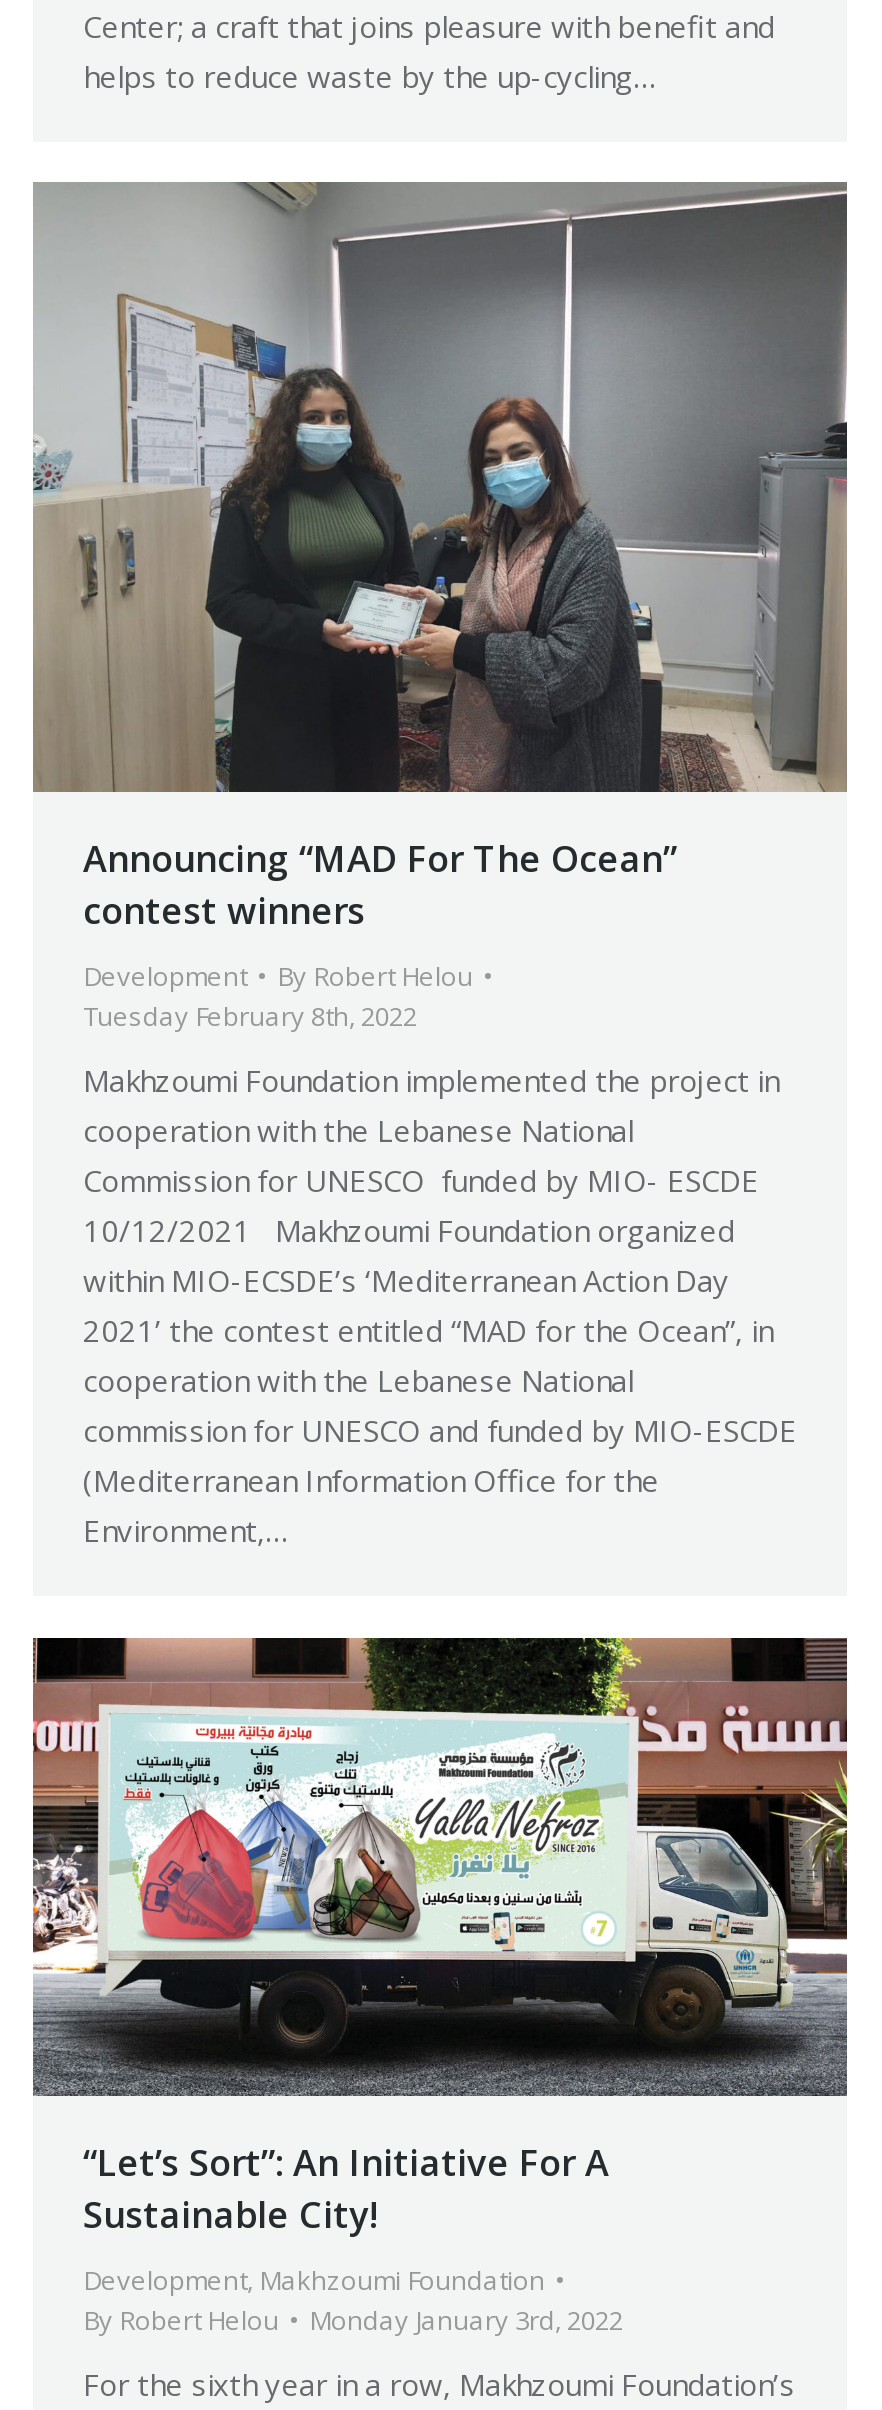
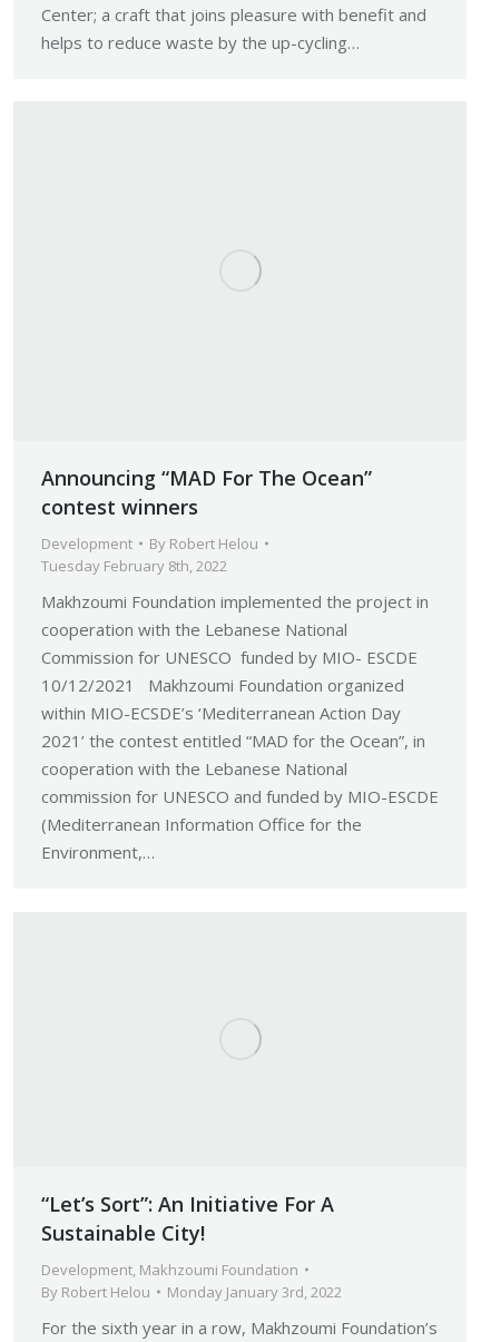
[31,180,849,794] [image] -> none
[31,1636,849,2098] [image] -> none

